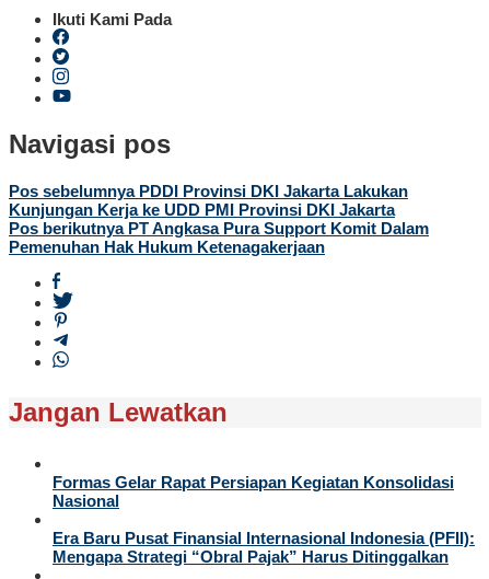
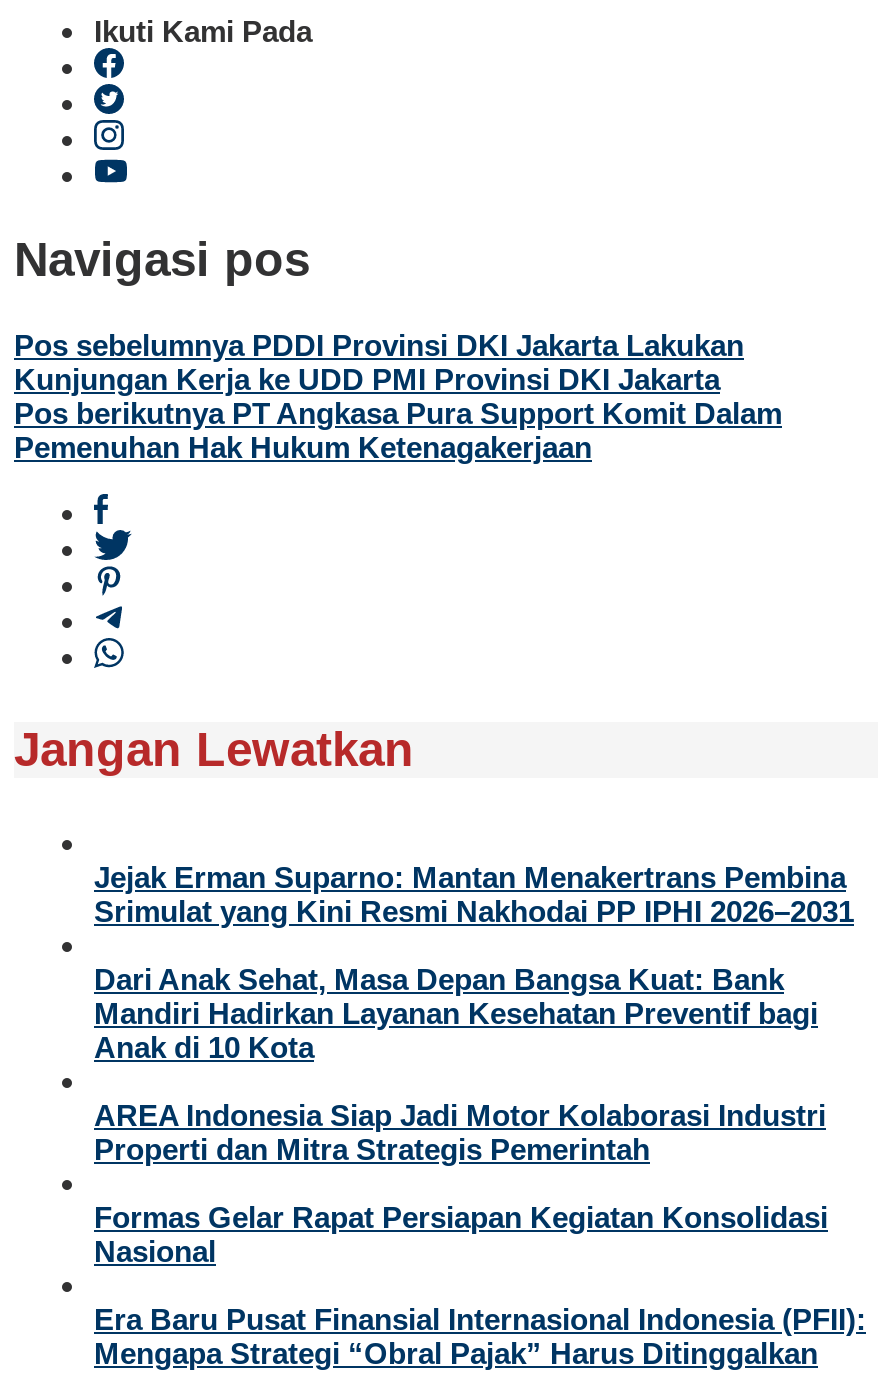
none -> [94,860,854,1166] Jejak Erman Suparno: Mantan Menakertrans Pembina | Srimulat yang Kini Resmi Nakhodai PP IPHI 2026–2031 | Dari Anak Sehat, Masa Depan Bangsa Kuat: Bank | Mandiri Hadirkan Layanan Kesehatan Preventif bagi | Anak di 10 Kota | AREA Indonesia Siap Jadi Motor Kolaborasi Industri | Properti dan Mitra Strategis Pemerintah

